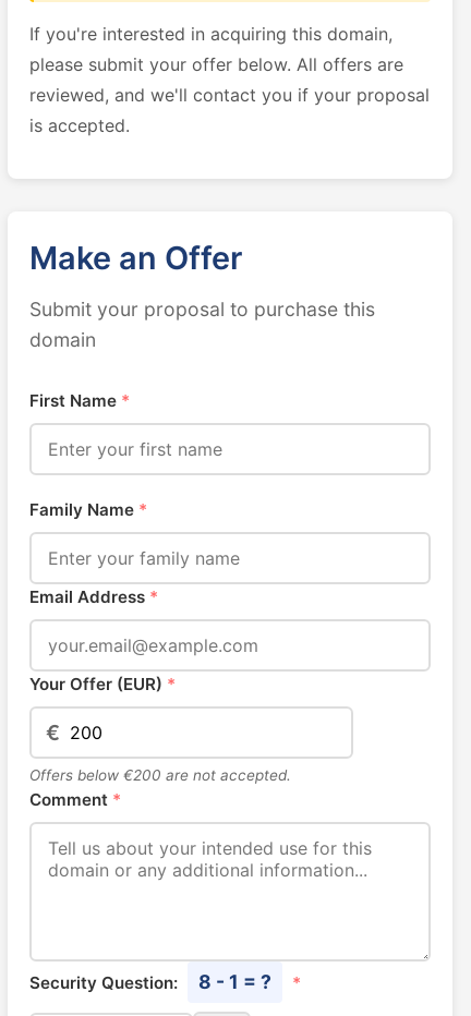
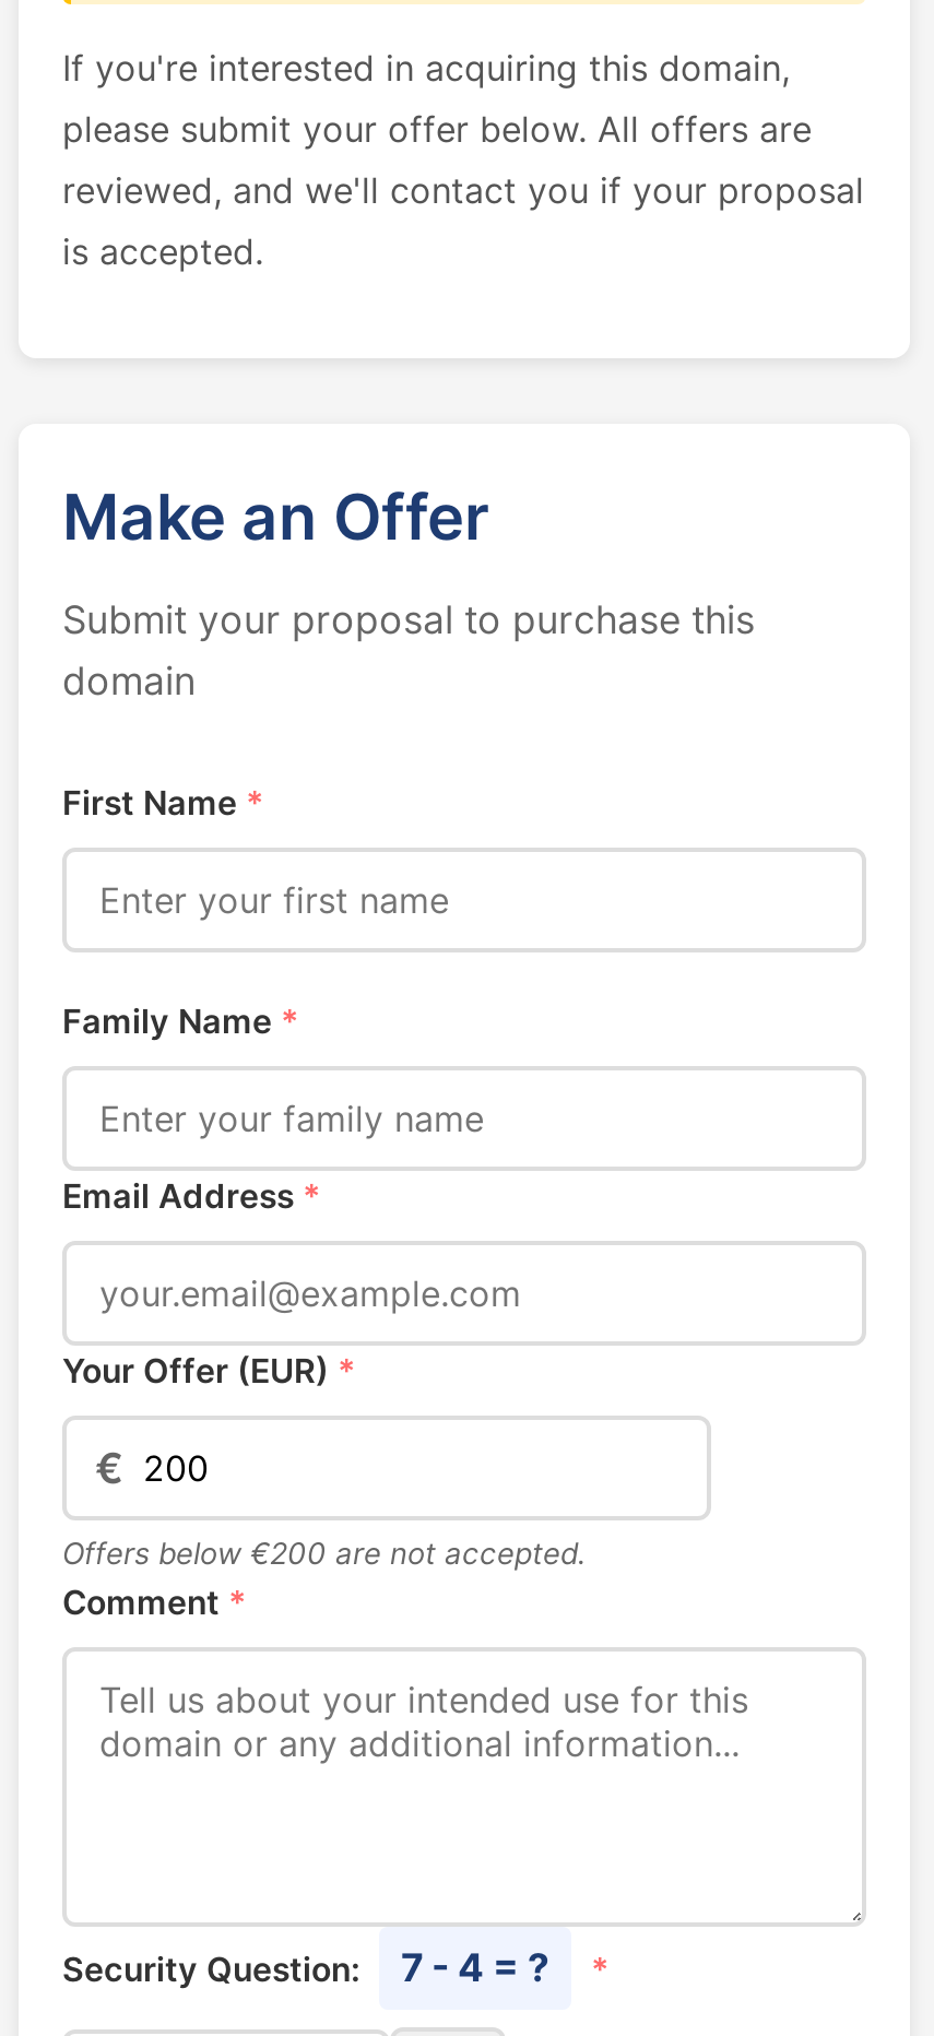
[198,970,271,993] 8 - 1 = ? -> [401,1944,549,1990] 7 - 4 = ?

